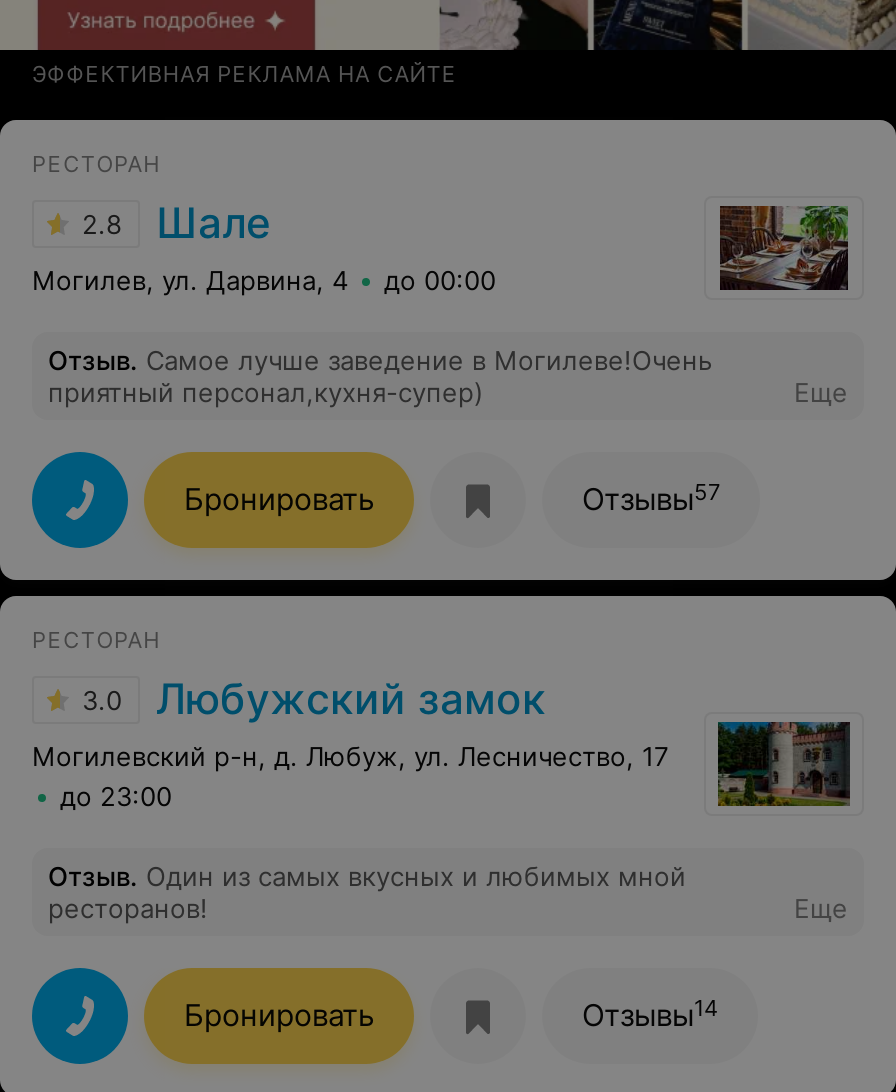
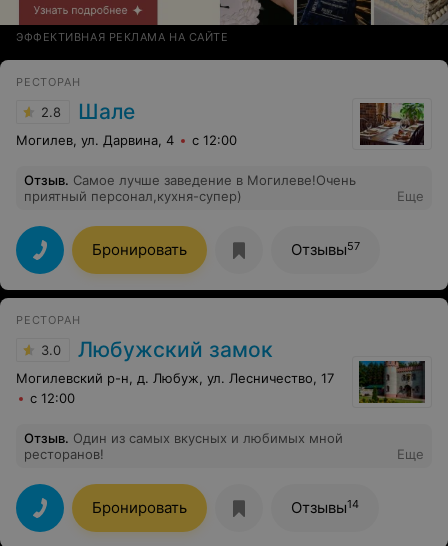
[32,265,496,297] Могилев, ул. Дарвина, 4 до 00:00 -> [16,132,237,148] Могилев, ул. Дарвина, 4 с 12:00
[60,781,172,813] до 23:00 -> [30,390,75,406] с 12:00

